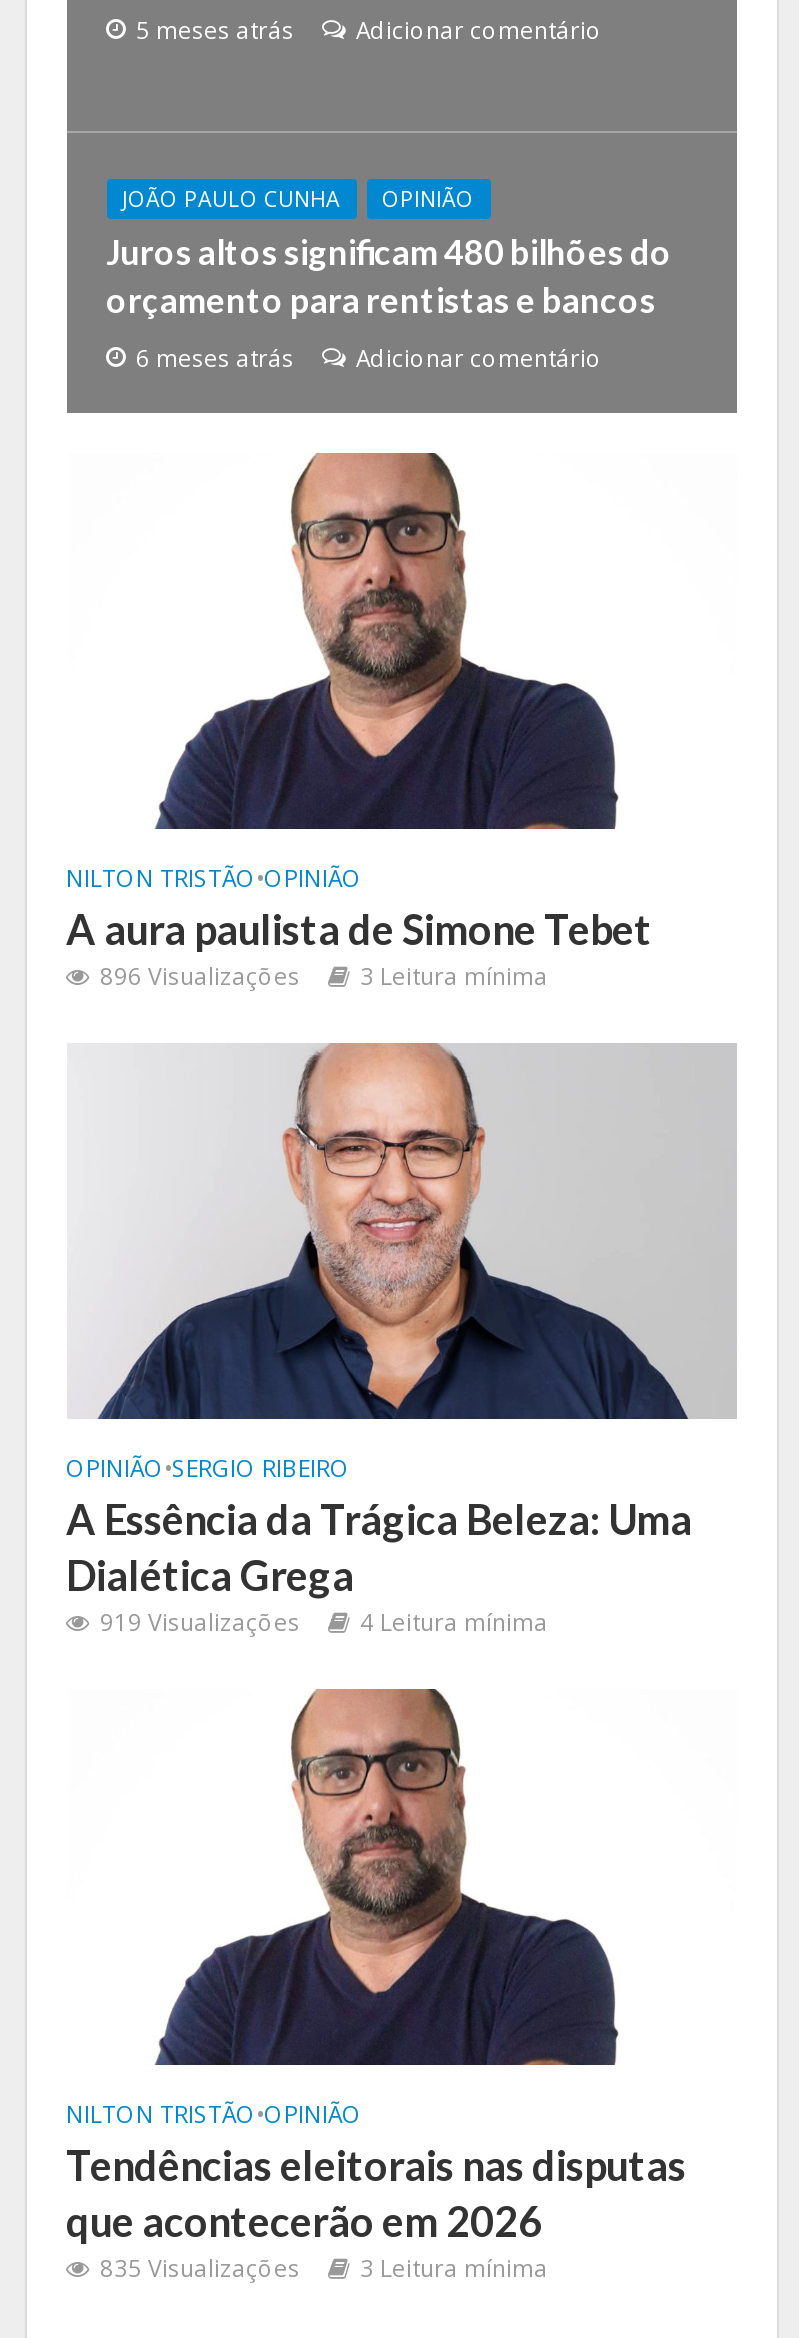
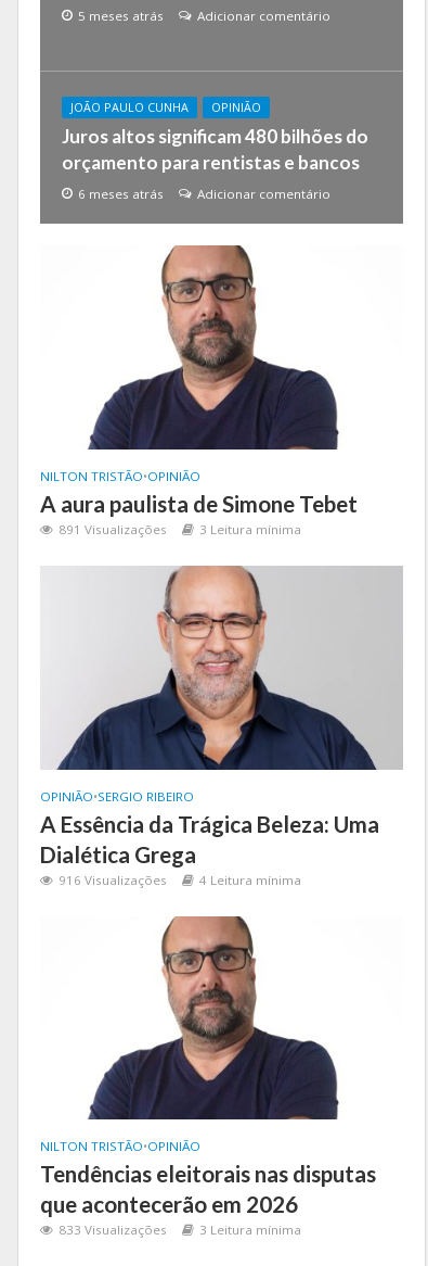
[100,961,300,991] 896 Visualizações -> [58,521,166,537] 891 Visualizações
[100,1607,300,1637] 919 Visualizações -> [58,872,166,888] 916 Visualizações
[100,2253,300,2283] 835 Visualizações -> [58,1222,166,1238] 833 Visualizações

